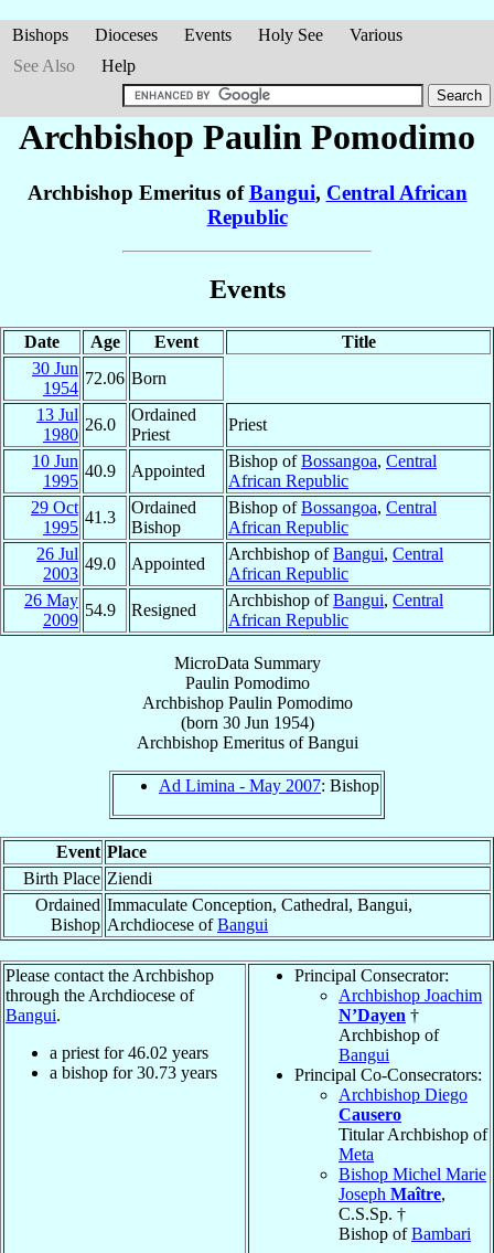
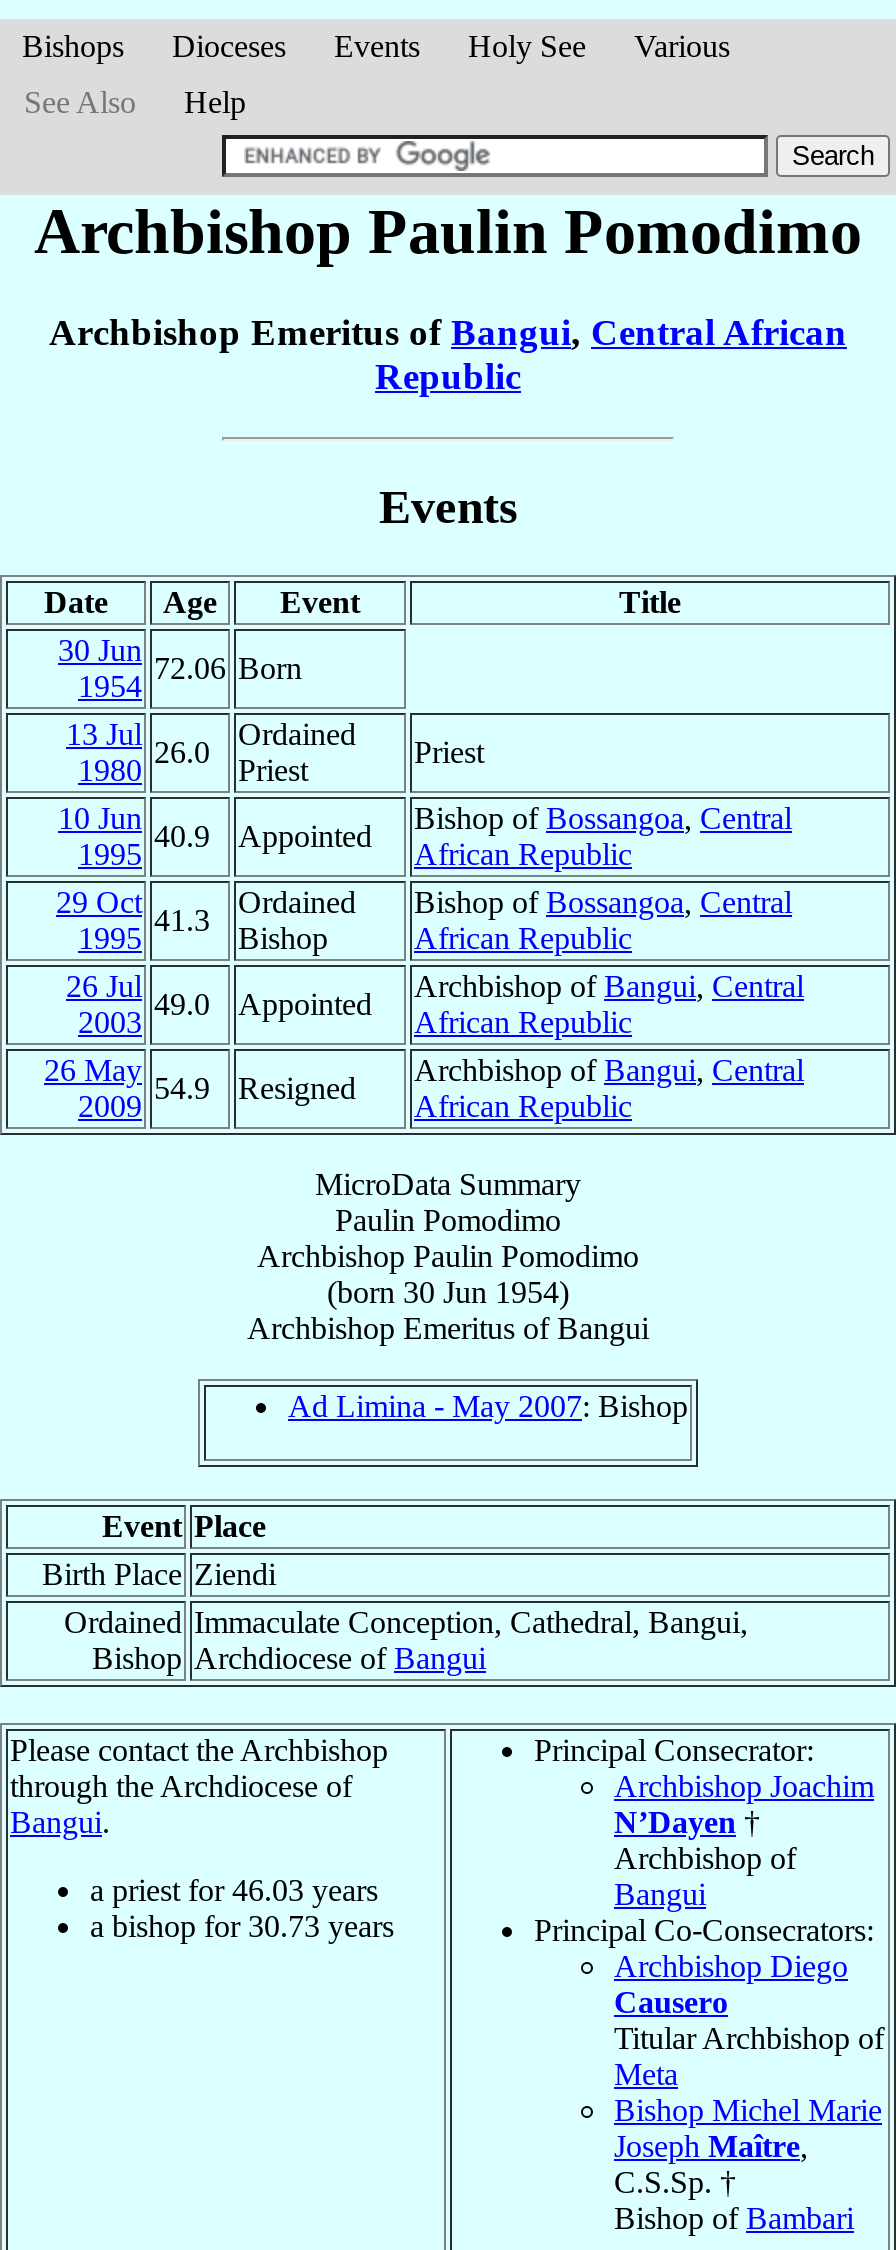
[50,1043,208,1062] a priest for 46.02 years -> [90,1873,378,1907] a priest for 46.03 years

